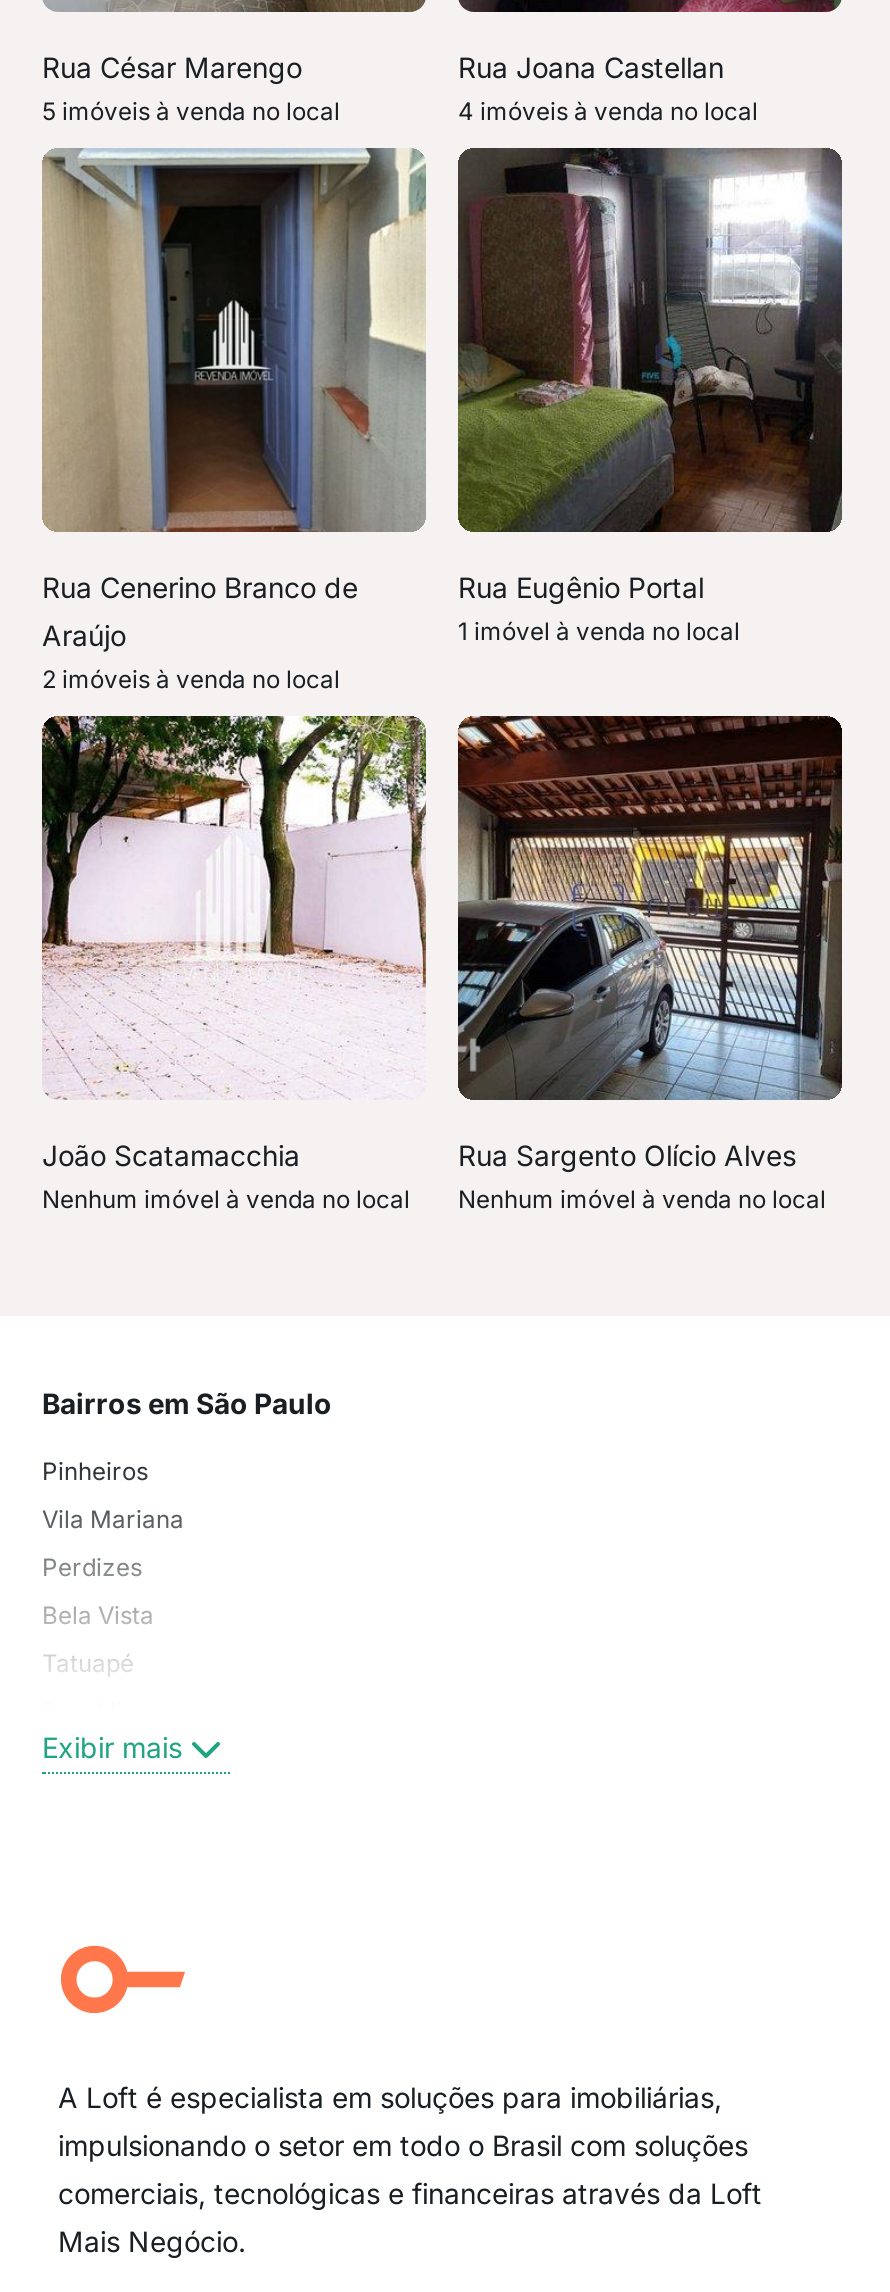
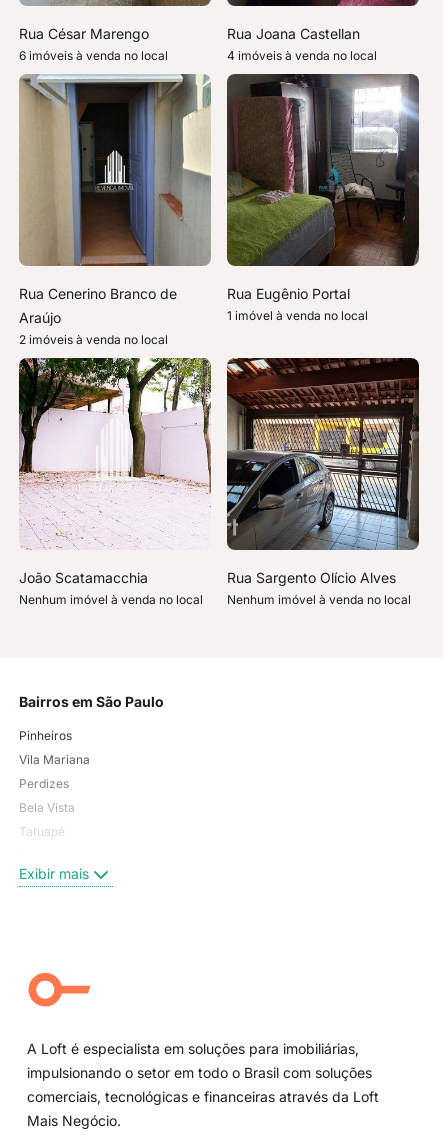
[42,96,340,126] 5 imóveis à venda no local -> [19,48,168,63] 6 imóveis à venda no local

